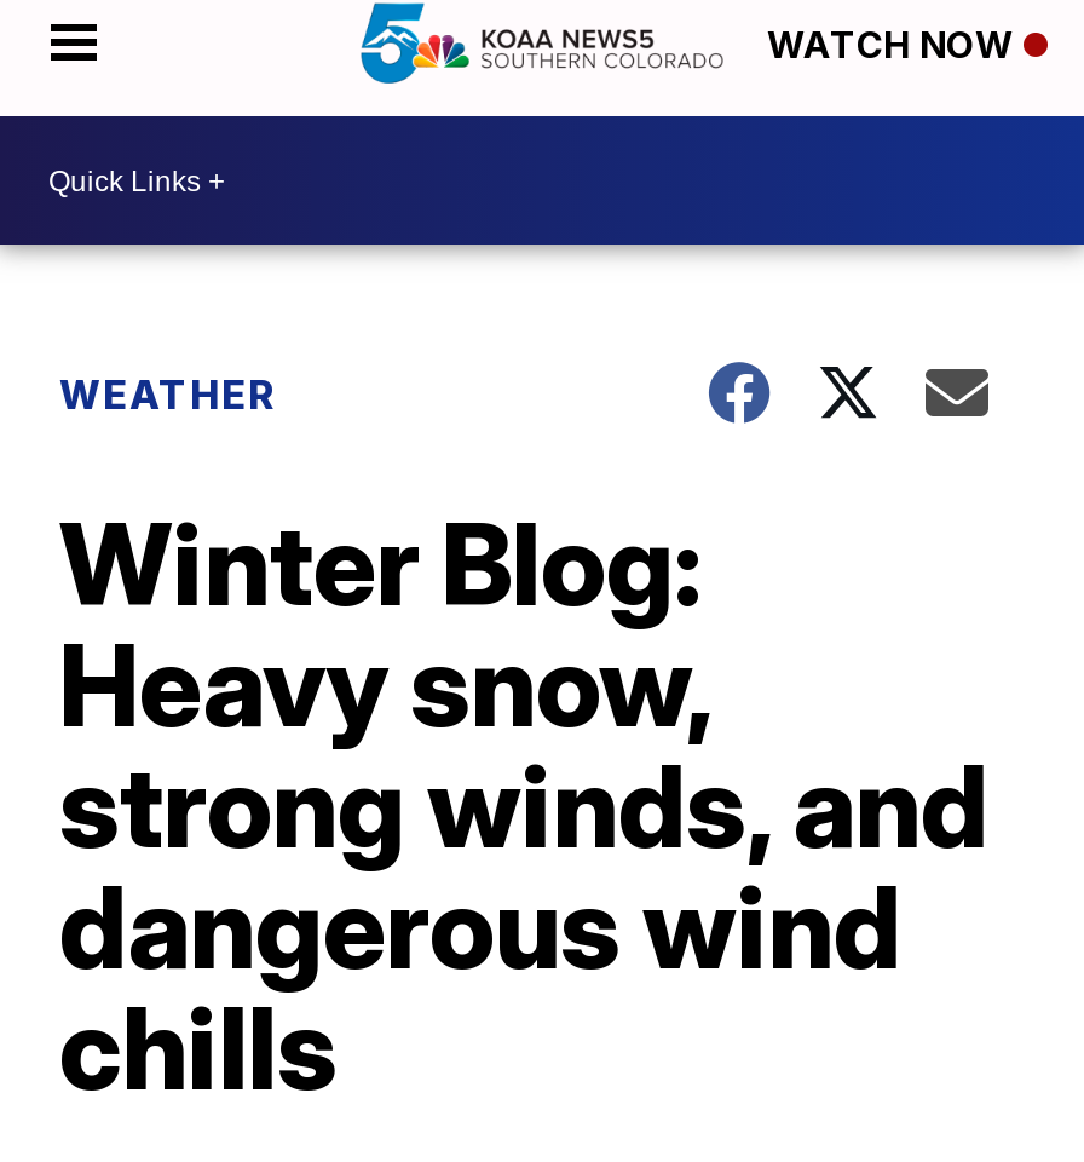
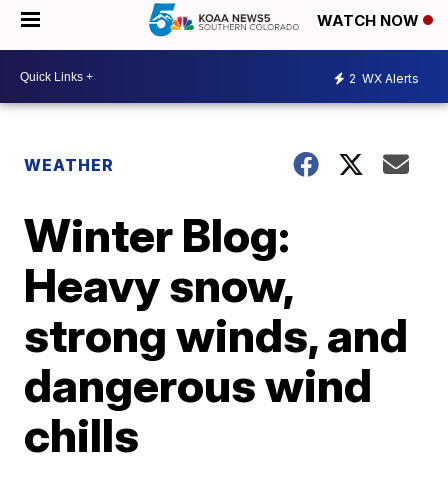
none -> [349,70,419,85] 2 WX Alerts

